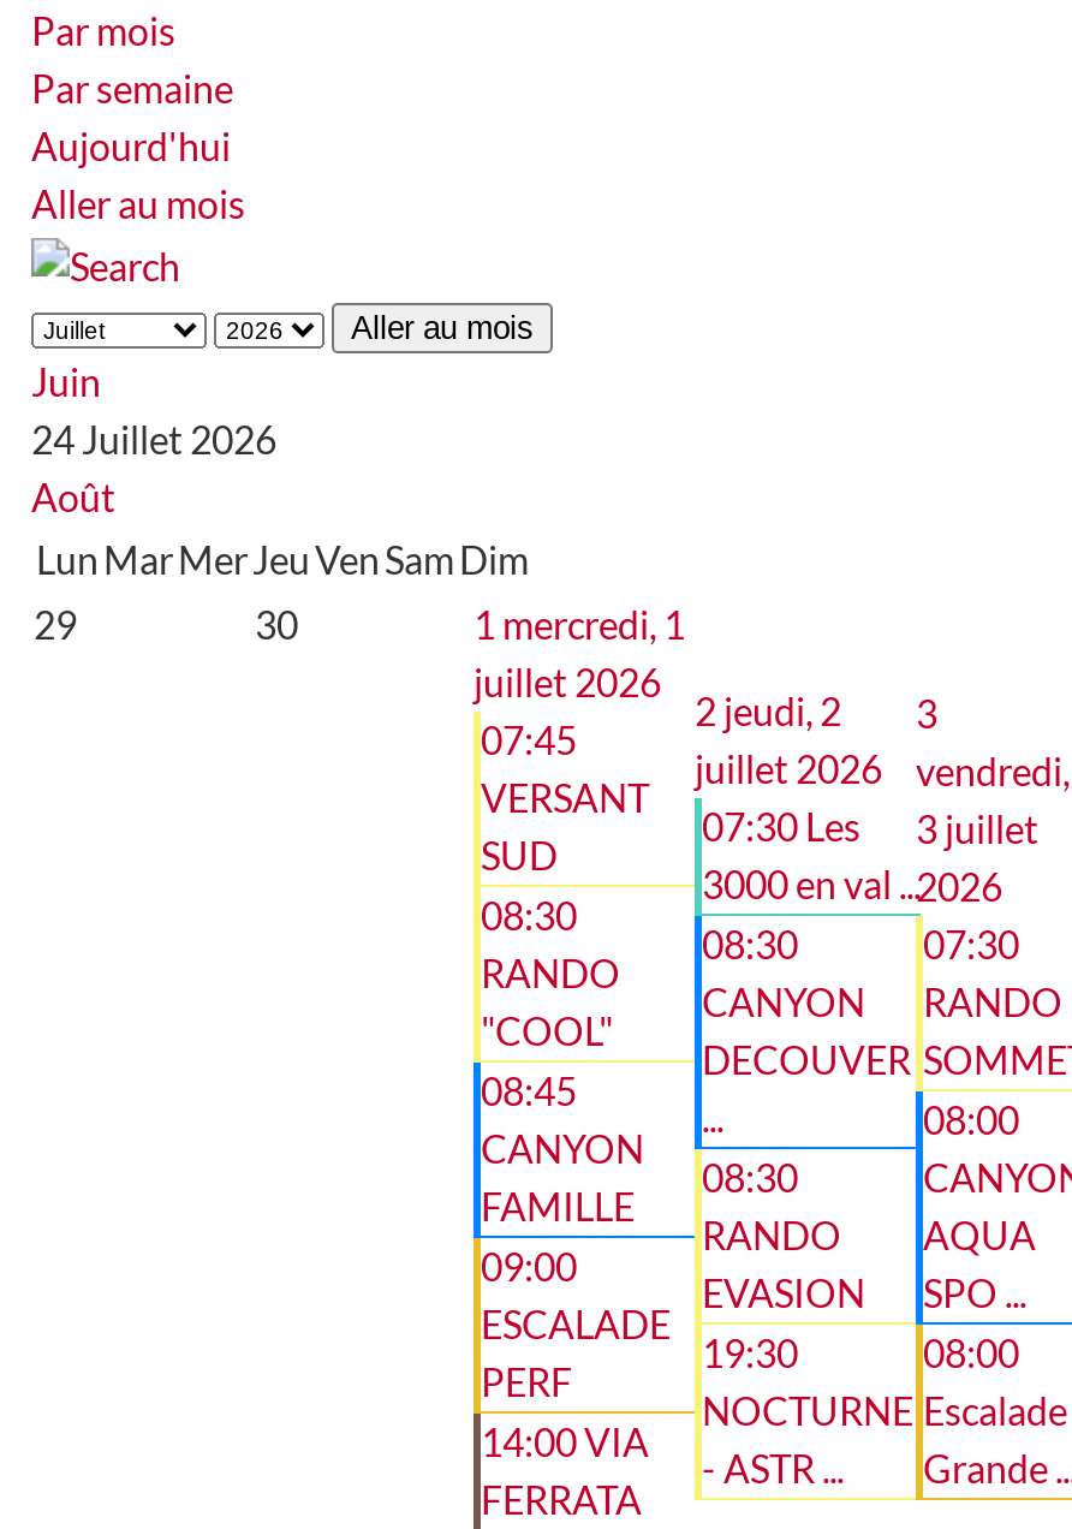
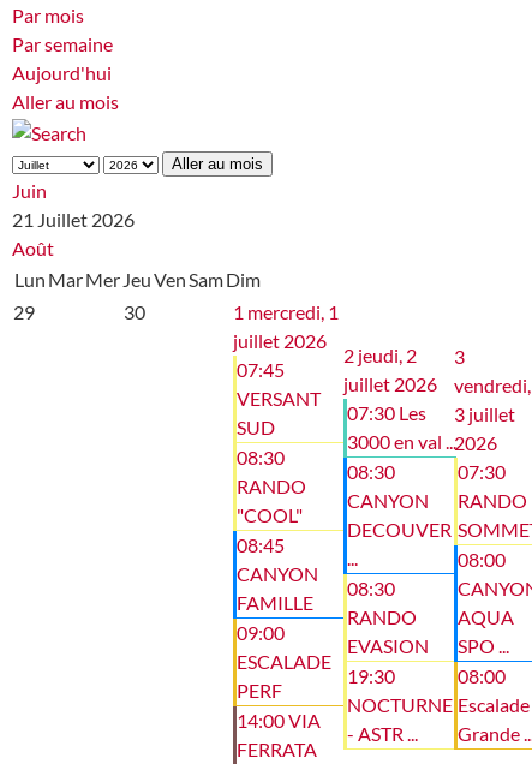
[31,416,276,462] 24 Juillet 2026 -> [12,208,135,231] 21 Juillet 2026

